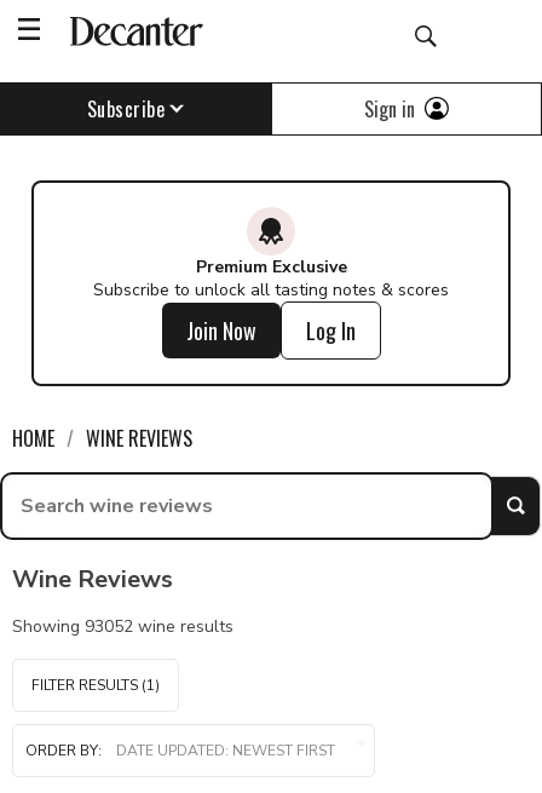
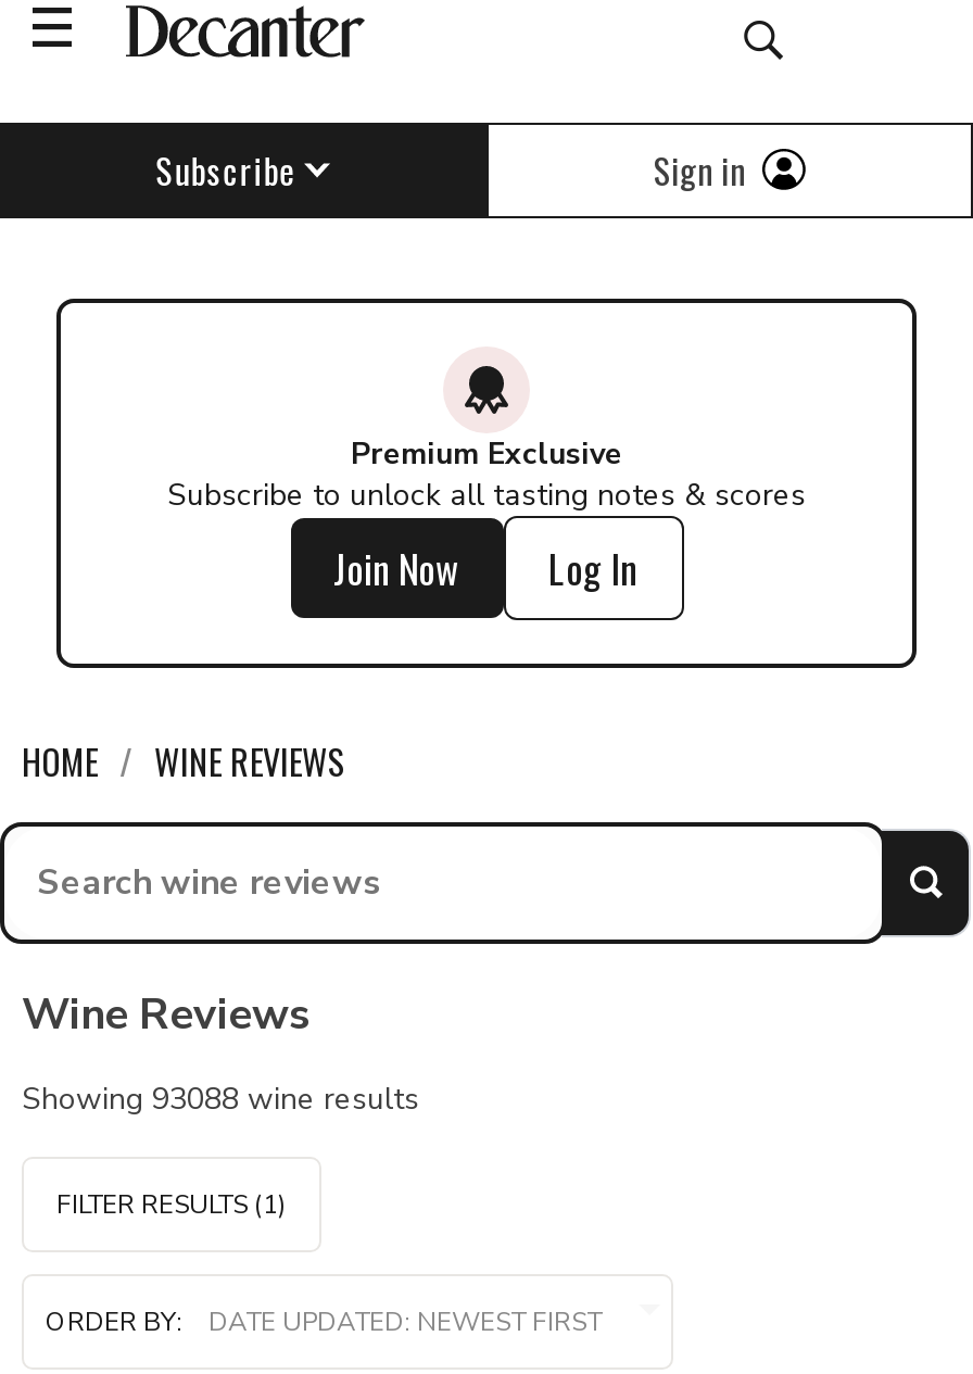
[12,615,233,638] Showing 93052 wine results -> [22,1079,419,1120] Showing 93088 wine results

